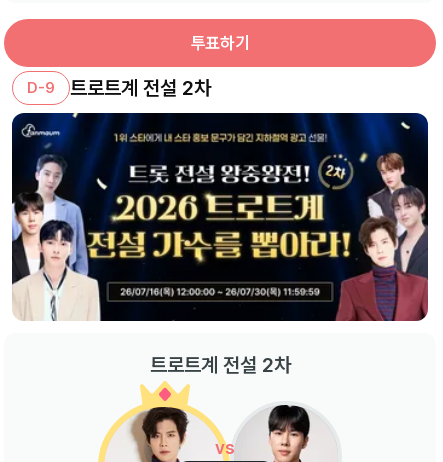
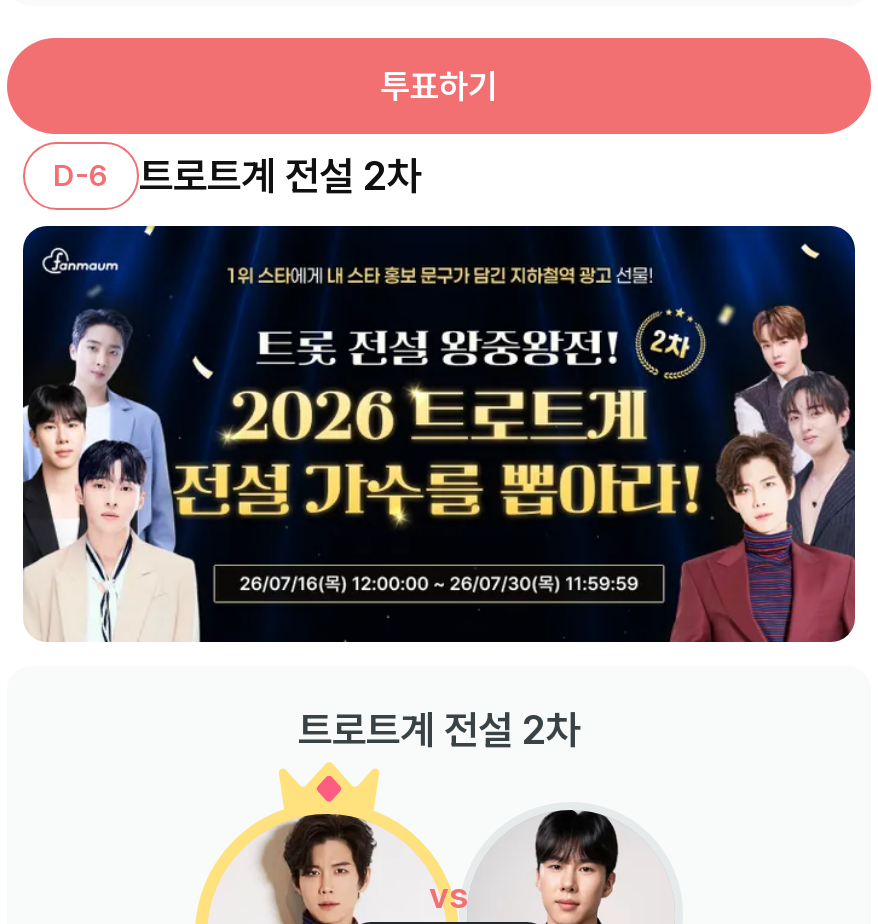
[27,76,211,100] D-9 트로트계 전설 2차 -> [53,152,421,200] D-6 트로트계 전설 2차

